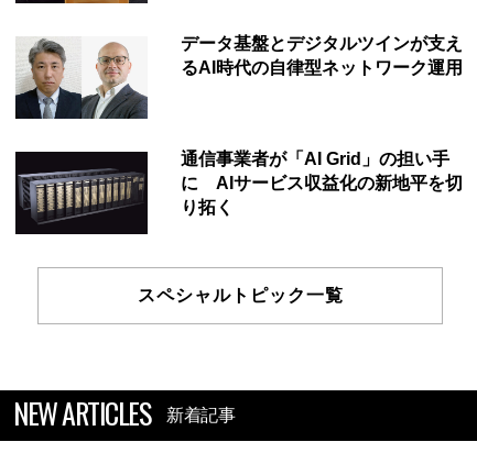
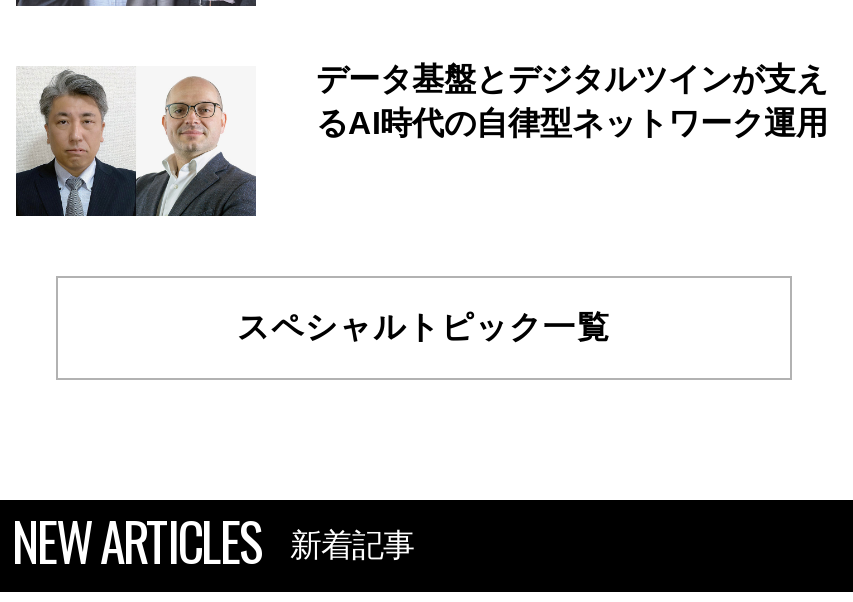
[14,149,463,234] [image] | 通信事業者が「AI Grid」の担い手 | に AIサービス収益化の新地平を切 | り拓く -> none

